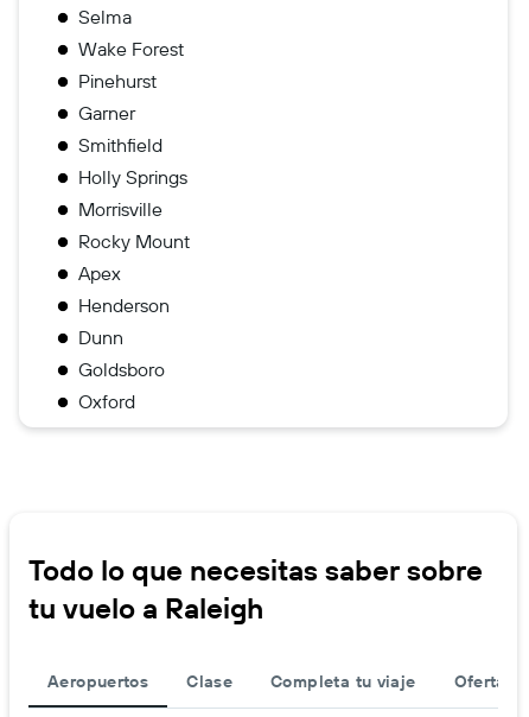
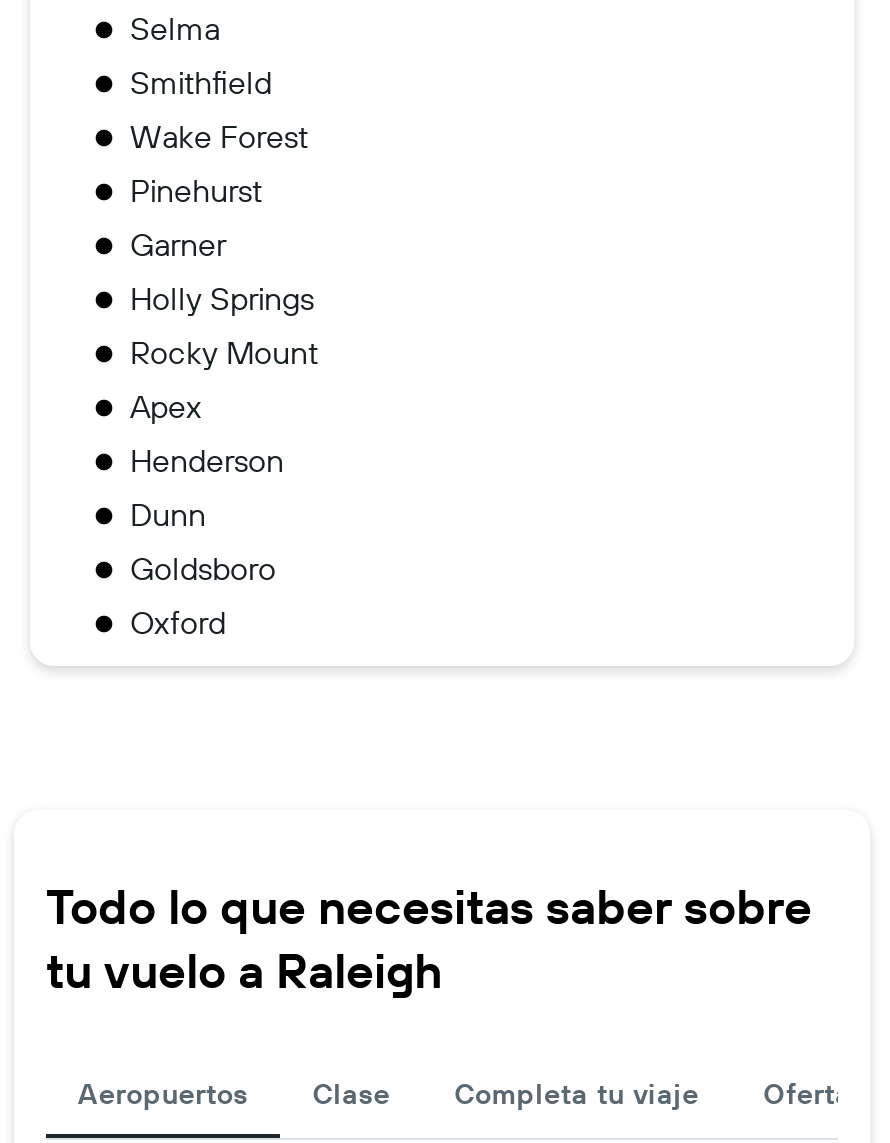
moved [78,37,184,125] -> [130,116,308,264]: Wake Forest | Pinehurst | Garner
moved [78,133,162,157] -> [130,62,272,102]: Smithfield
[78,197,162,221] Morrisville -> none

